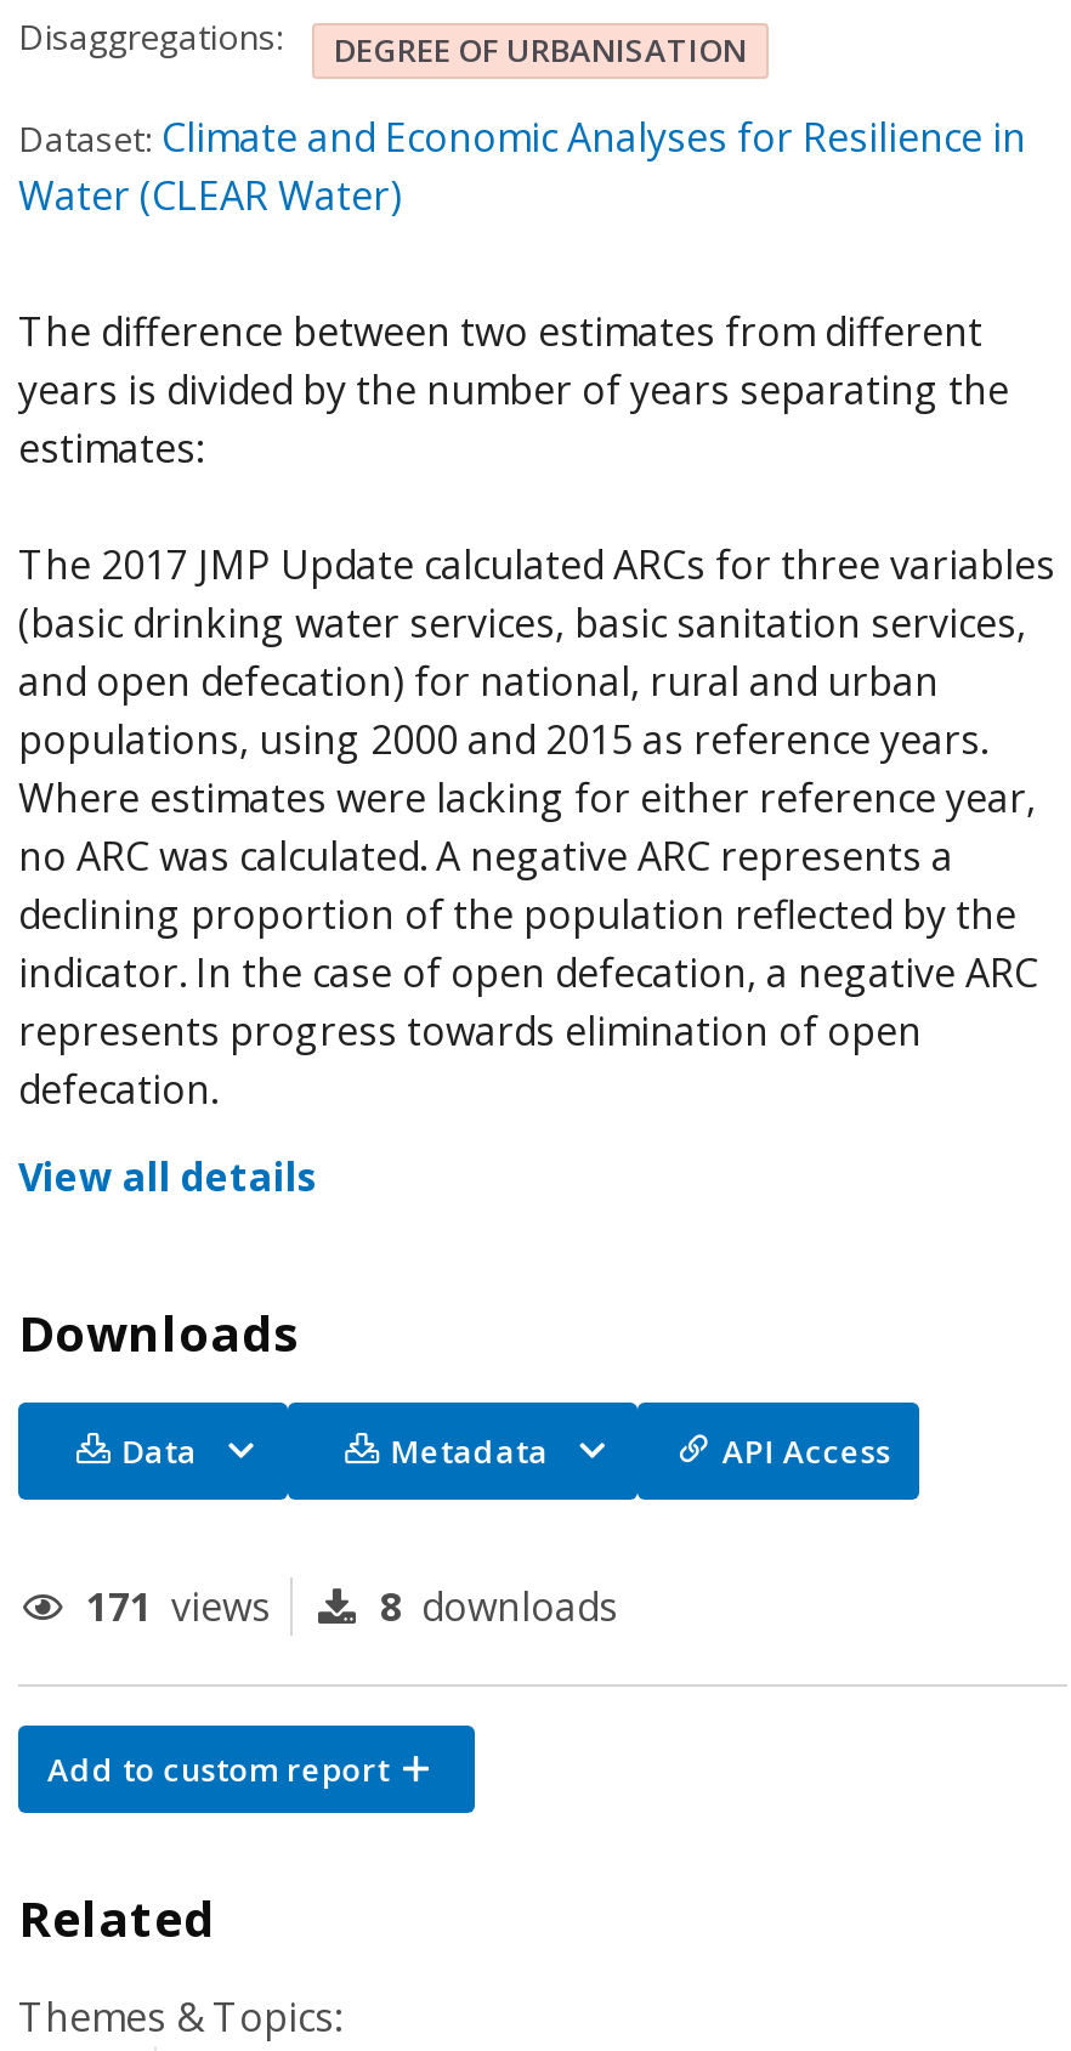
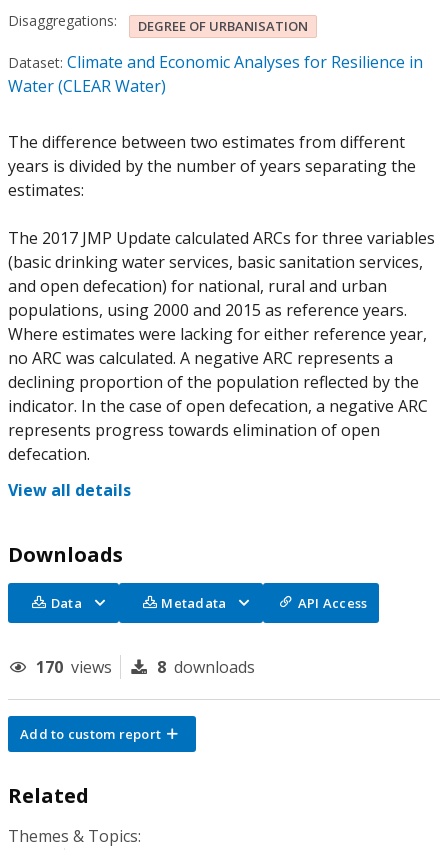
[86,1580,271,1633] 171 views -> [36,656,112,678] 170 views

